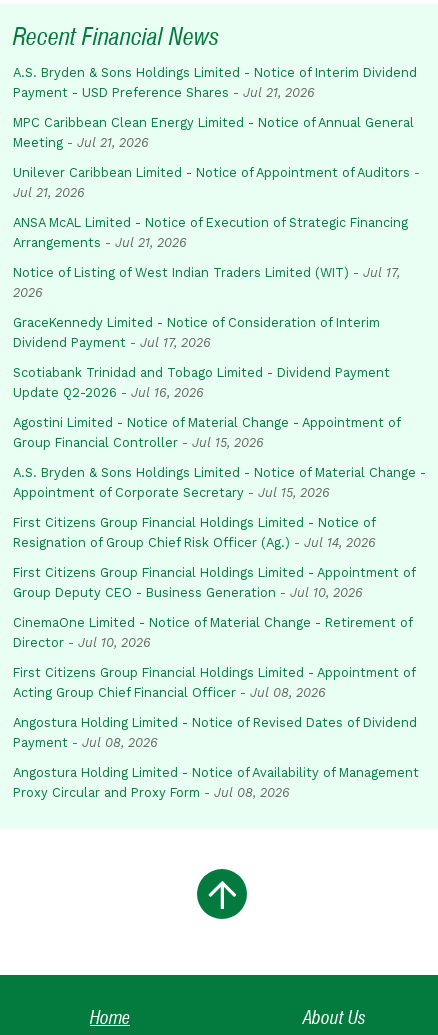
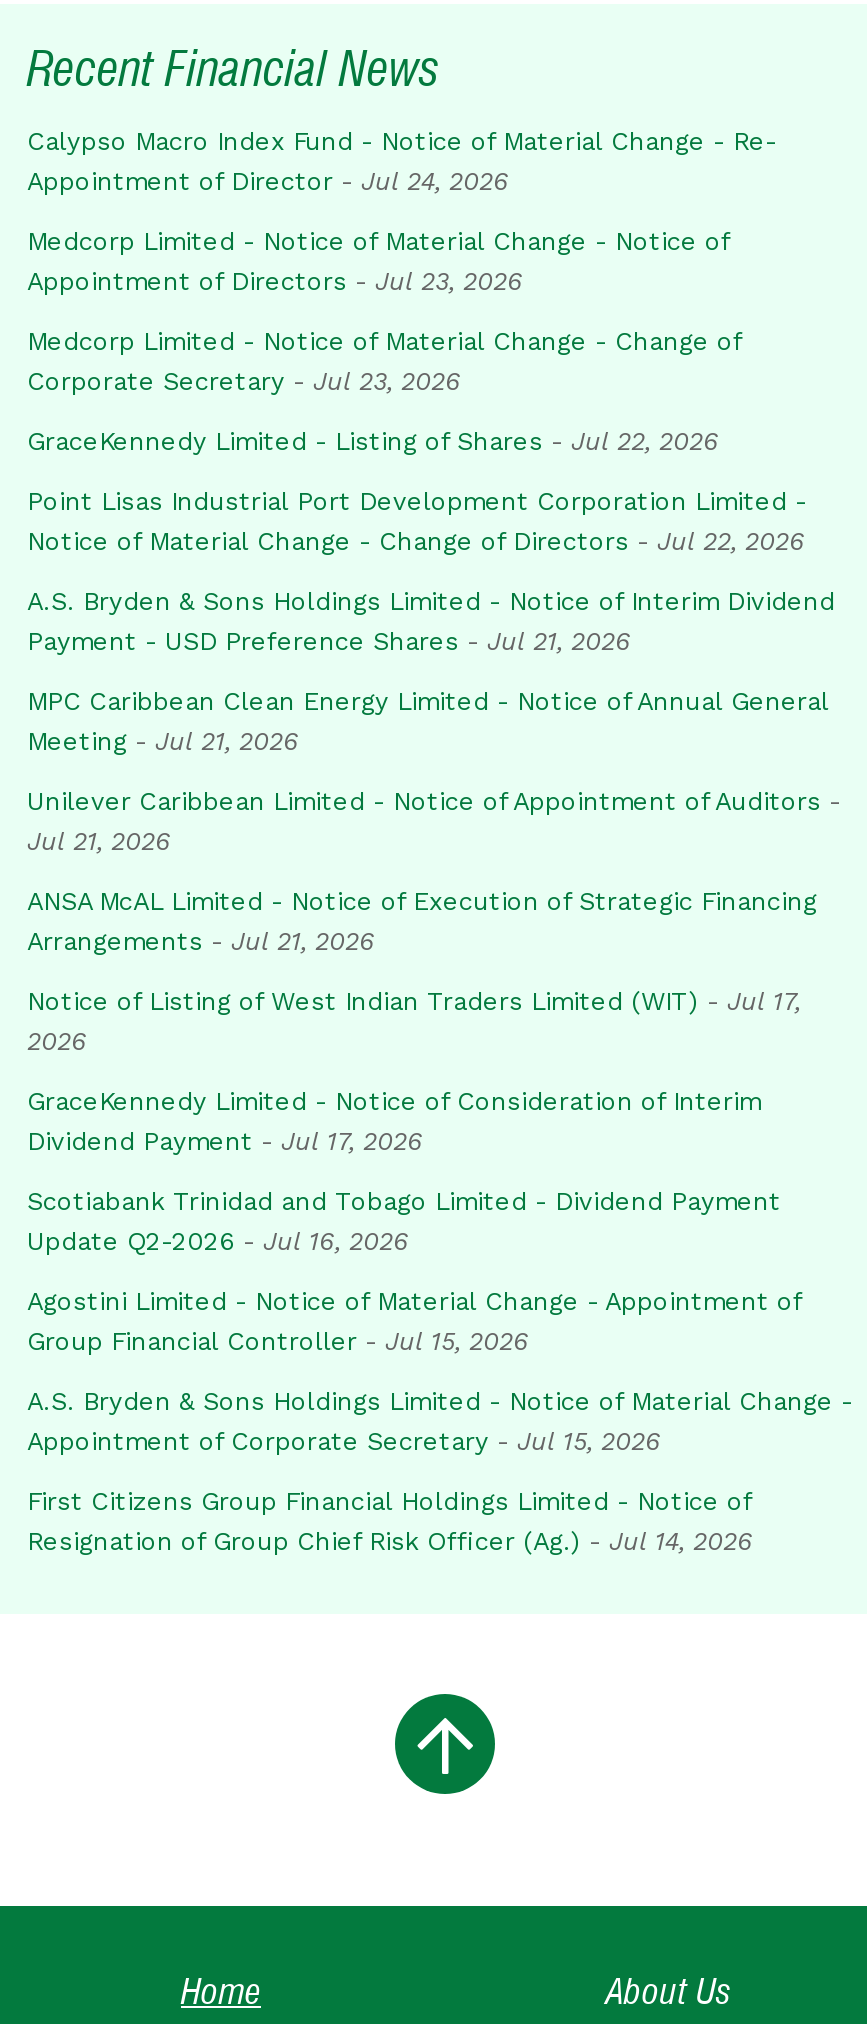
none -> [27,125,807,555] Calypso Macro Index Fund - Notice of Material Change - Re- | Appointment of Director - Jul 24, 2026 | Medcorp Limited - Notice of Material Change - Notice of | Appointment of Directors - Jul 23, 2026 | Medcorp Limited - Notice of Material Change - Change of | Corporate Secretary - Jul 23, 2026 | GraceKennedy Limited - Listing of Shares - Jul 22, 2026 | Point Lisas Industrial Port Development Corporation Limited - | Notice of Material Change - Change of Directors - Jul 22, 2026
moved [13,65,426,550] -> [27,585,853,1555]: A.S. Bryden & Sons Holdings Limited - Notice of Interim Dividend | Payment - USD Preference Shares - Jul 21, 2026 | MPC Caribbean Clean Energy Limited - Notice of Annual General | ... | First Citizens Group Financial Holdings Limited - Notice of | Resignation of Group Chief Risk Officer (Ag.) - Jul 14, 2026
[13,565,419,800] First Citizens Group Financial Holdings Limited - Appointment of | Group Deputy CEO - Business Generation - Jul 10, 2026 | CinemaOne Limited - Notice of Material Change - Retirement of | Director - Jul 10, 2026 | First Citizens Group Financial Holdings Limited - Appointment of | Acting Group Chief Financial Officer - Jul 08, 2026 | Angostura Holding Limited - Notice of Revised Dates of Dividend | Payment - Jul 08, 2026 | Angostura Holding Limited - Notice of Availability of Management | Proxy Circular and Proxy Form - Jul 08, 2026 -> none

